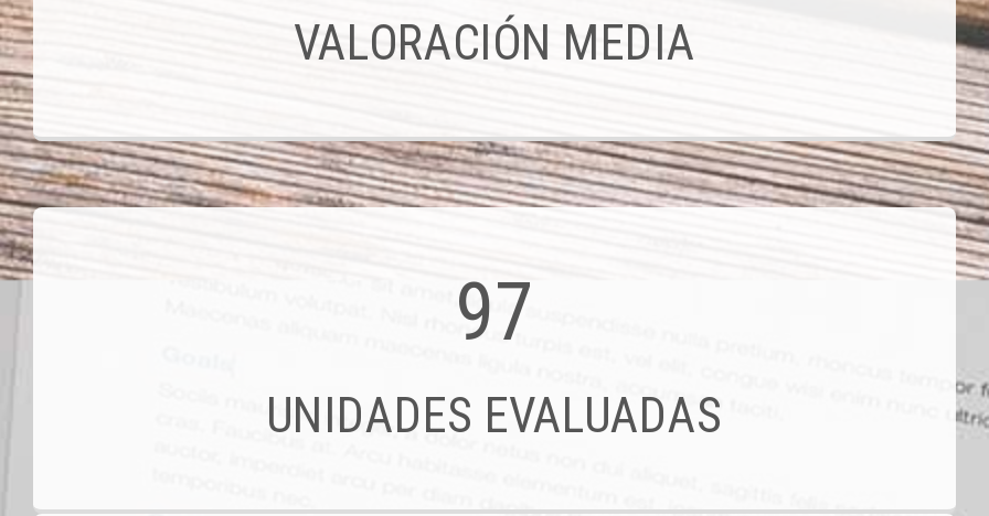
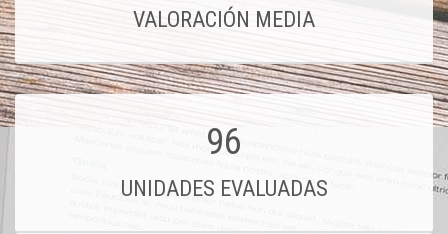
[455,267,534,359] 97 -> [206,121,242,163] 96

